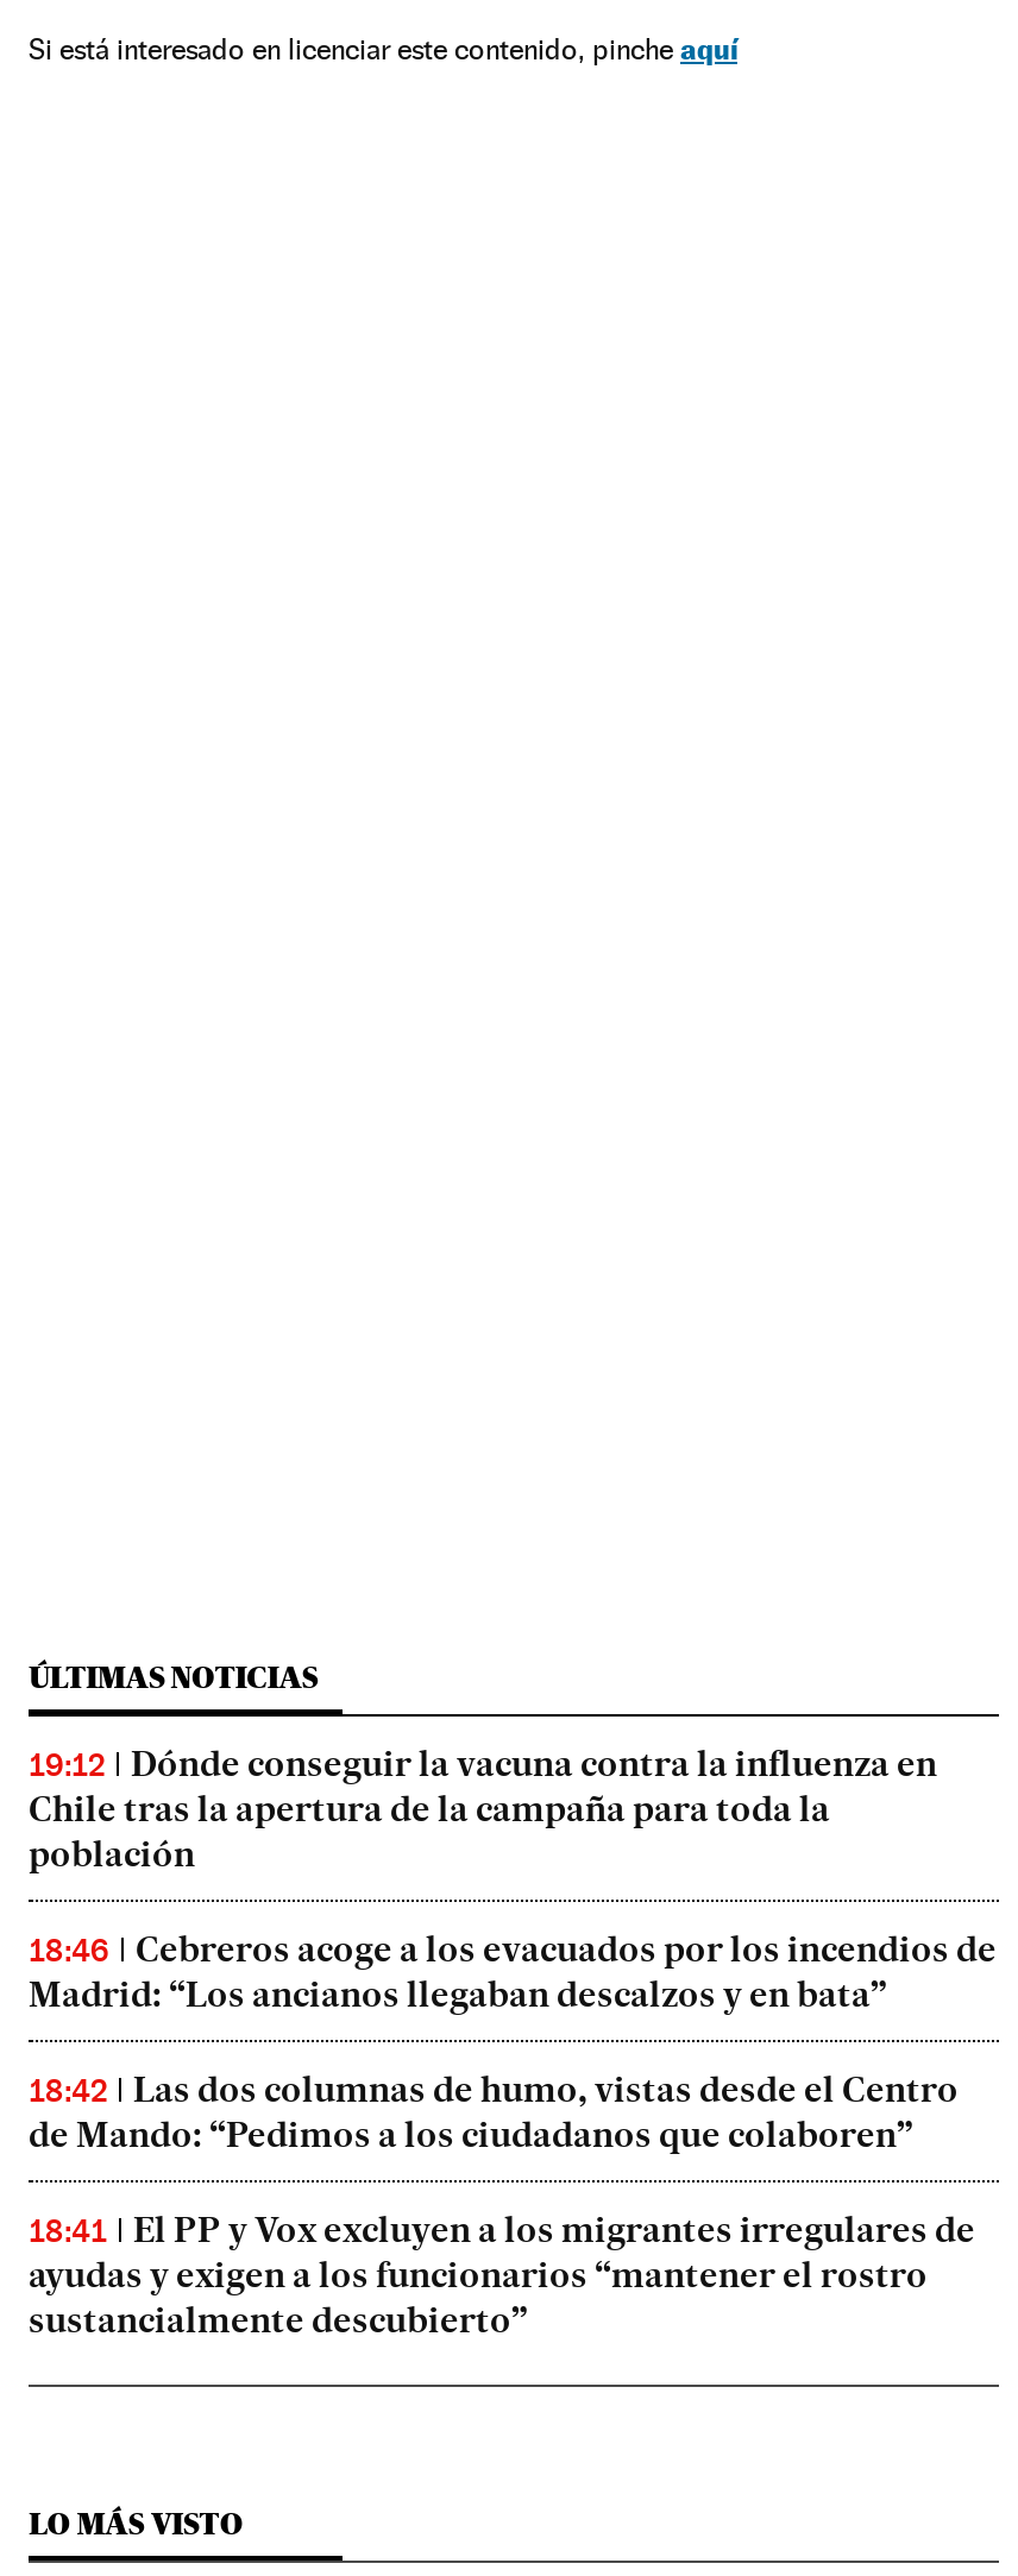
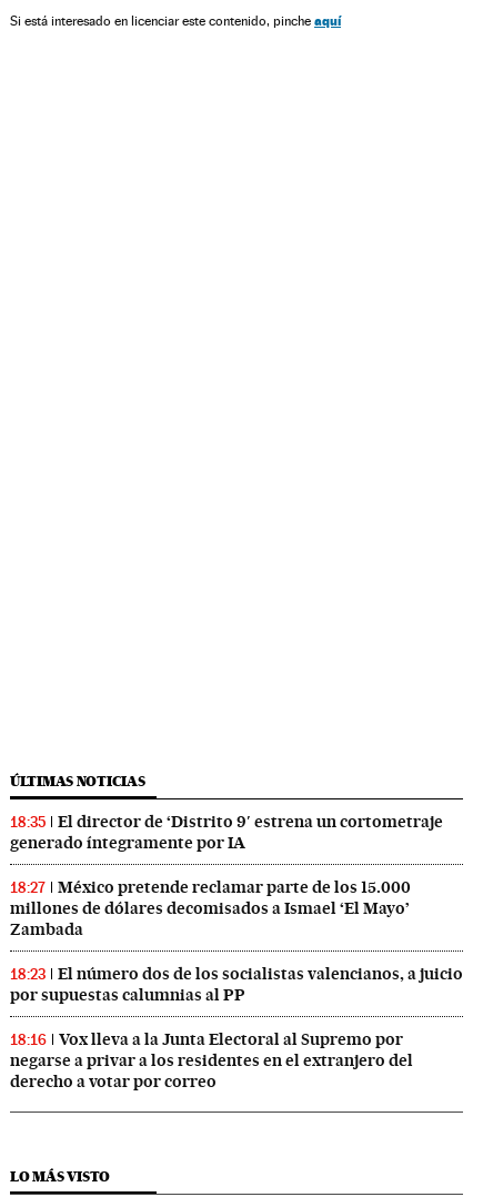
[29,1742,937,1875] 19:12 | Dónde conseguir la vacuna contra la influenza en | Chile tras la apertura de la campaña para toda la | población -> [10,811,443,852] 18:35 | El director de ‘Distrito 9′ estrena un cortometraje | generado íntegramente por IA
[29,1927,997,2015] 18:46 | Cebreros acoge a los evacuados por los incendios de | Madrid: “Los ancianos llegaban descalzos y en bata” -> [10,877,411,939] 18:27 | México pretende reclamar parte de los 15.000 | millones de dólares decomisados a Ismael ‘El Mayo’ | Zambada
[29,2067,959,2155] 18:42 | Las dos columnas de humo, vistas desde el Centro | de Mando: “Pedimos a los ciudadanos que colaboren” -> [10,963,463,1004] 18:23 | El número dos de los socialistas valencianos, a juicio | por supuestas calumnias al PP
[29,2208,975,2341] 18:41 | El PP y Vox excluyen a los migrantes irregulares de | ayudas y exigen a los funcionarios “mantener el rostro | sustancialmente descubierto” -> [10,1029,413,1091] 18:16 | Vox lleva a la Junta Electoral al Supremo por | negarse a privar a los residentes en el extranjero del | derecho a votar por correo

